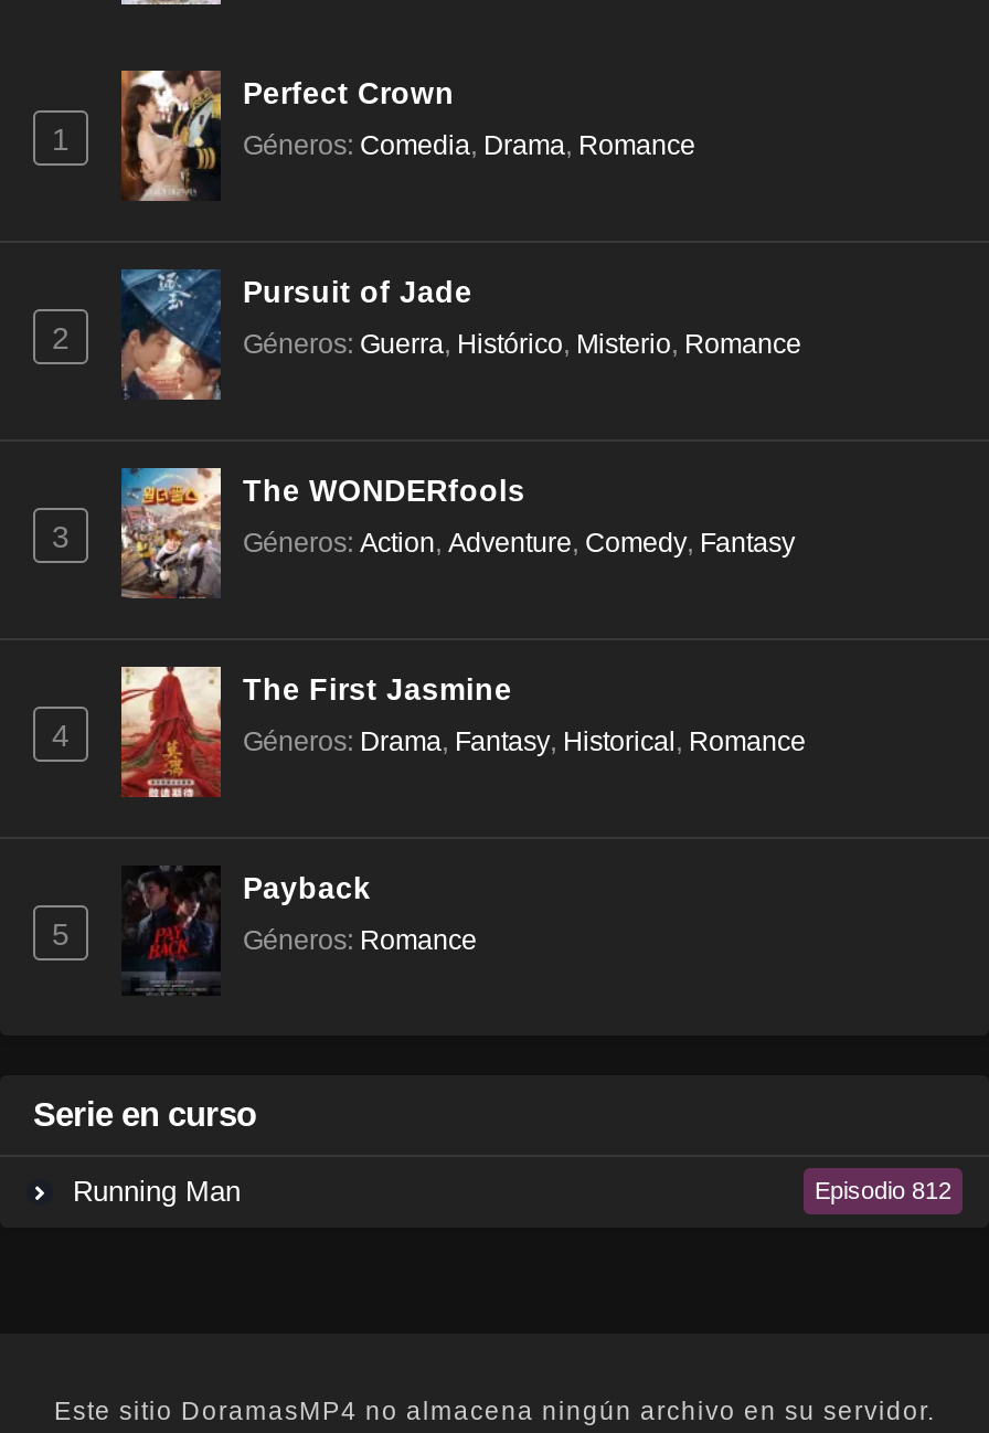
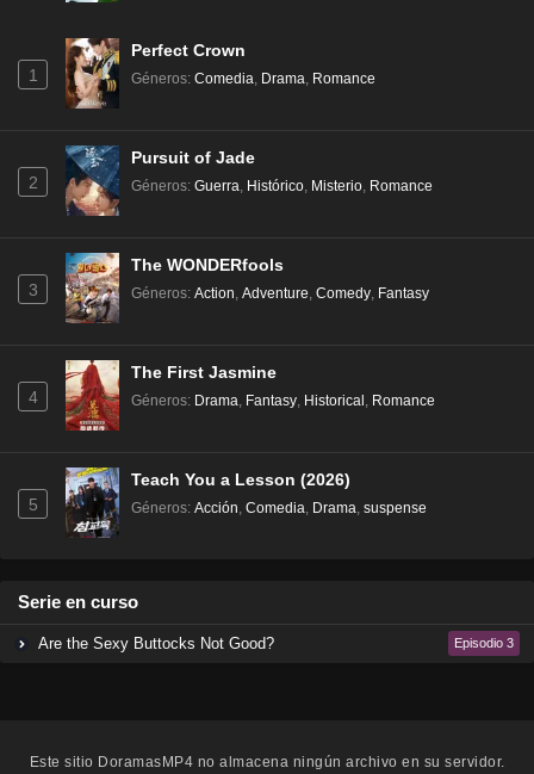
[121,866,371,996] [image] | Payback -> [64,466,350,539] [image] | Teach You a Lesson (2026)
[243,925,477,956] Géneros: Romance -> [131,499,427,516] Géneros: Acción, Comedia, Drama, suspense
[64,1174,951,1207] Running Man | Episodio 812 -> [35,634,514,652] Are the Sexy Buttocks Not Good? | Episodio 3

